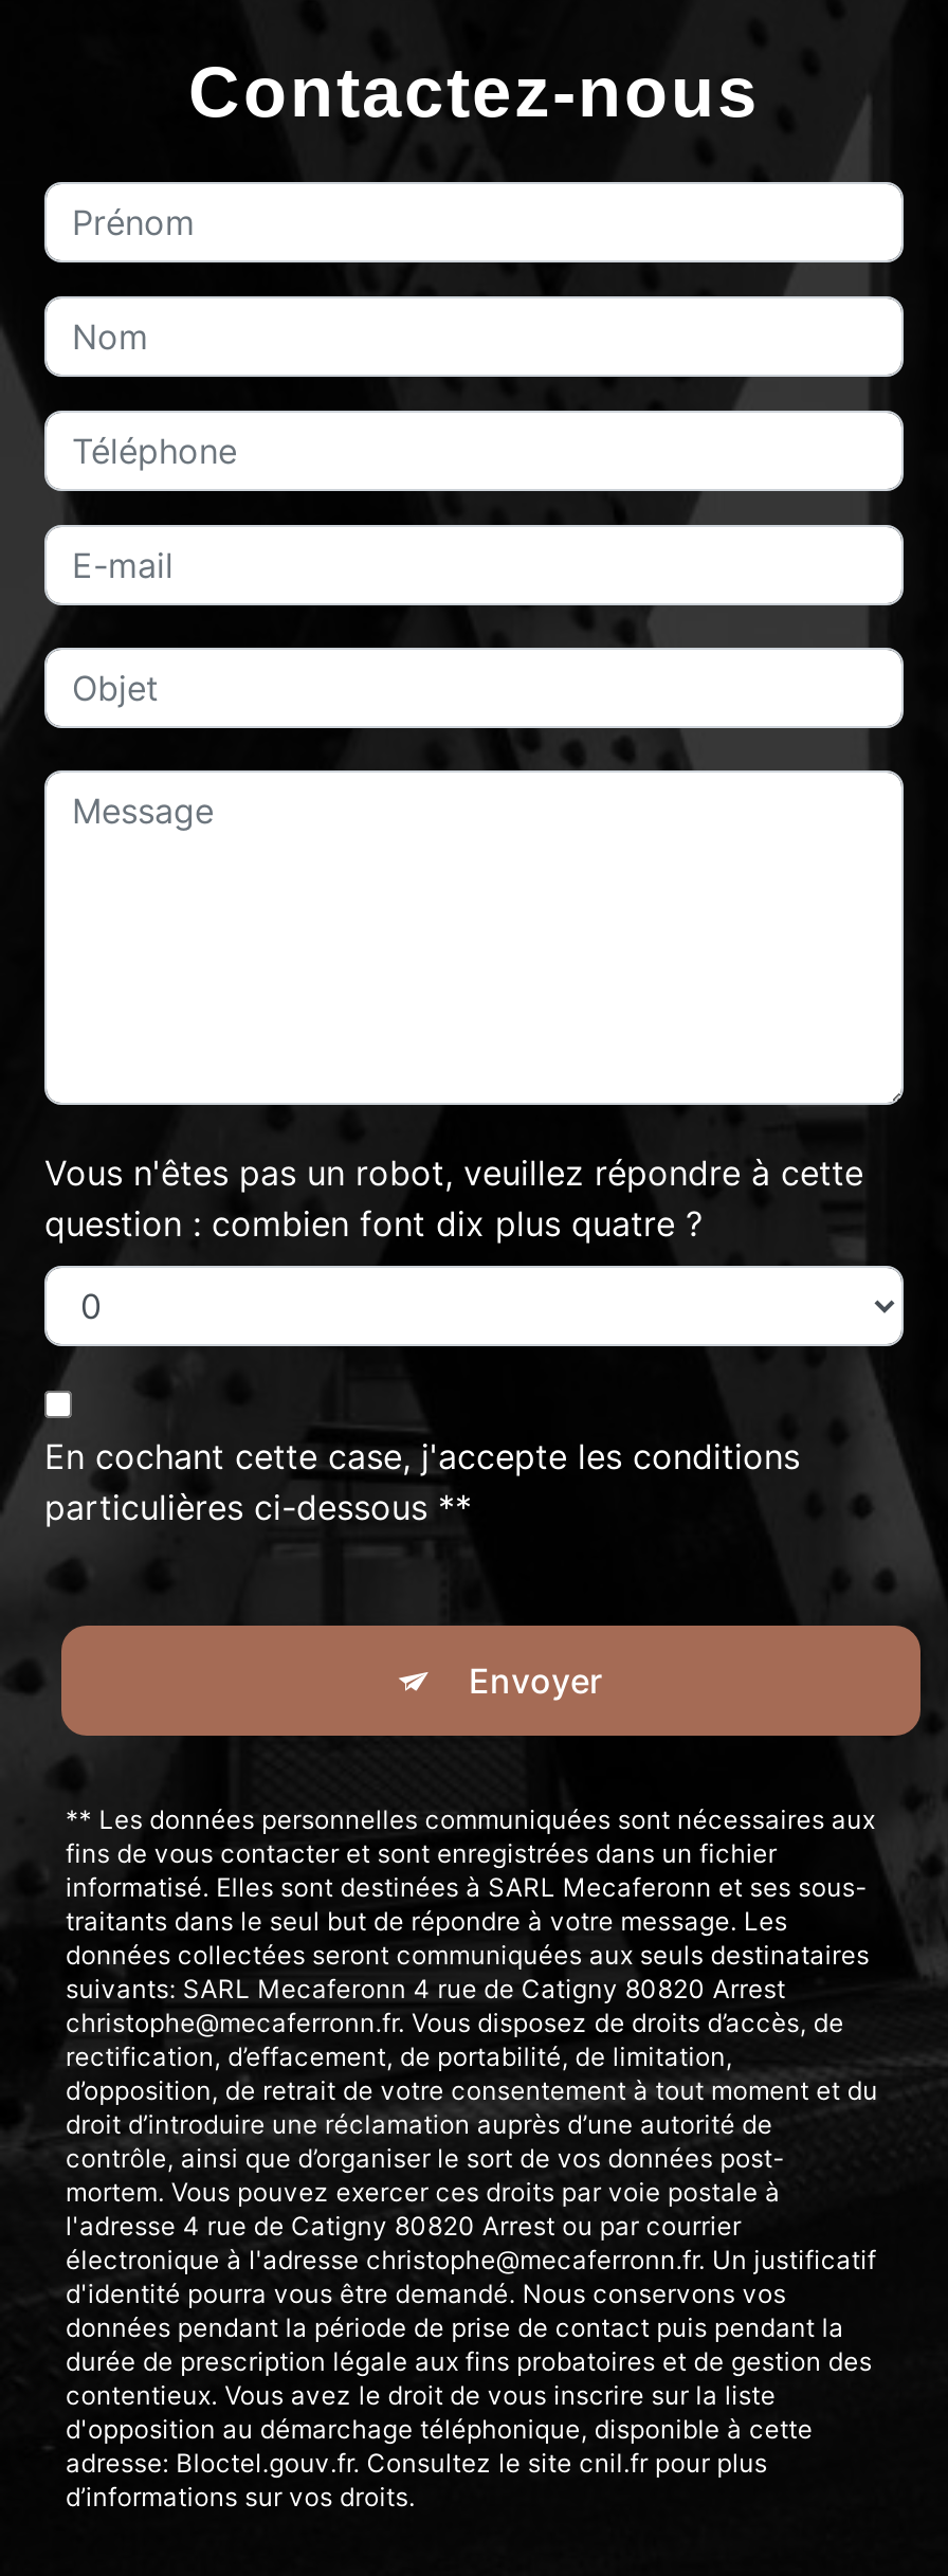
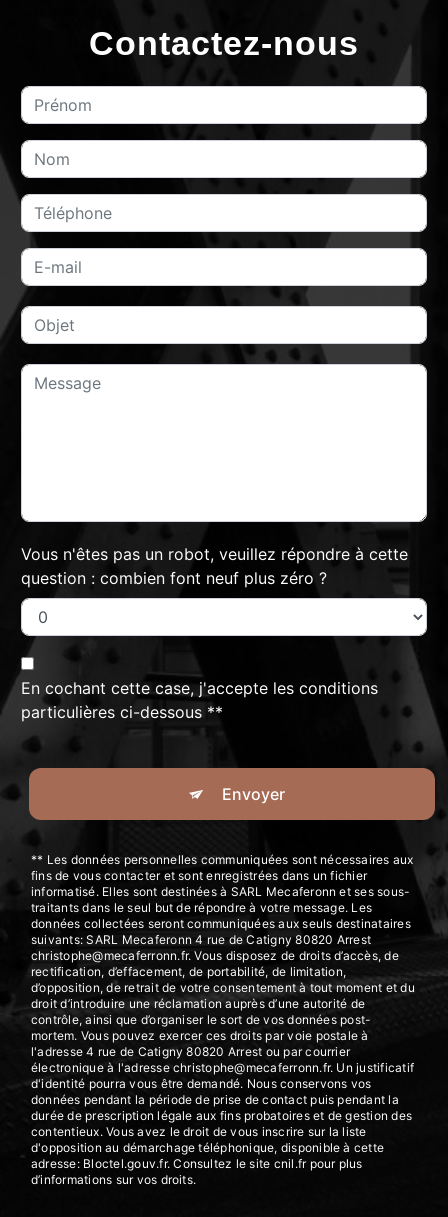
[44,1202,703,1245] question : combien font dix plus quatre ? -> [21,568,327,588] question : combien font neuf plus zéro ?

